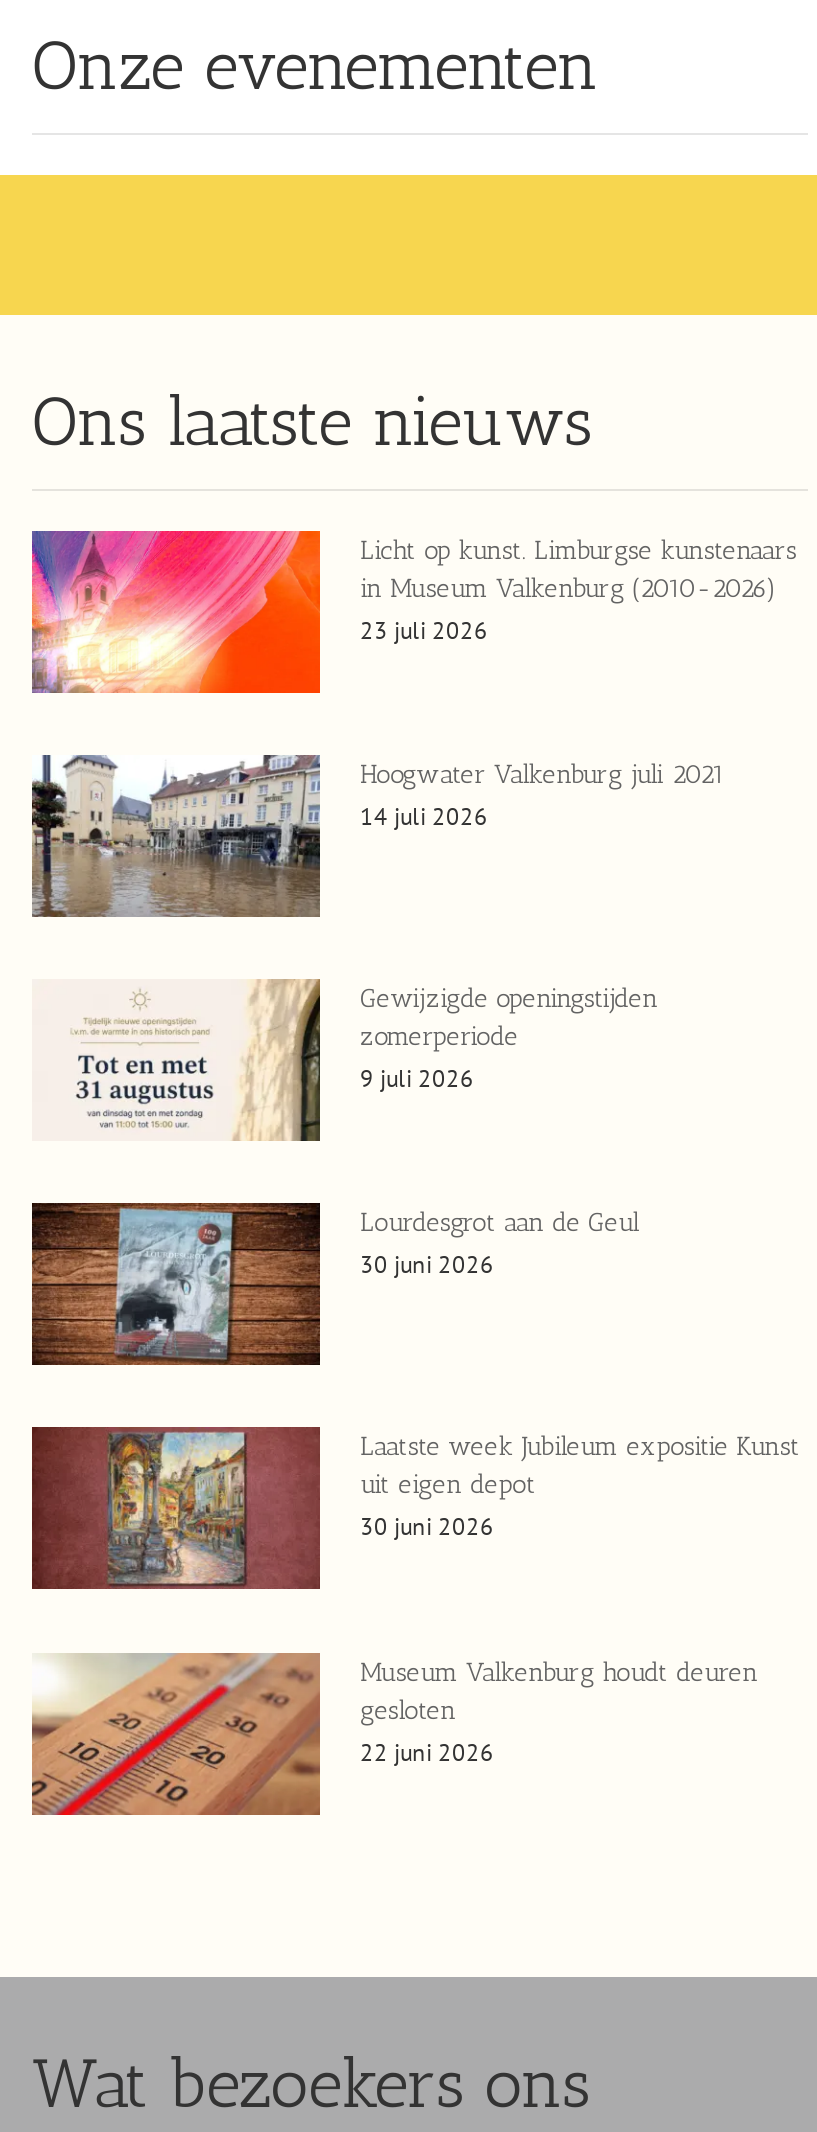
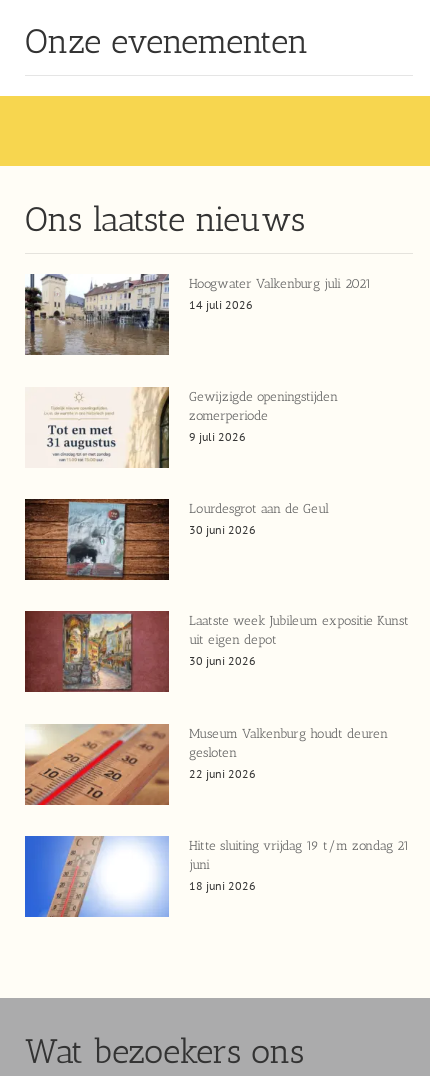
[30,529,796,695] [image] | Licht op kunst. Limburgse kunstenaars | in Museum Valkenburg (2010-2026) | 23 juli 2026 -> none
moved [28,753,800,1766] -> [23,273,409,781]: [image] | Hoogwater Valkenburg juli 2021 | 14 juli 2026 | ... | gesloten | 22 juni 2026
none -> [24,835,409,919] [image] | Hitte sluiting vrijdag 19 t/m zondag 21 | juni | 18 juni 2026

